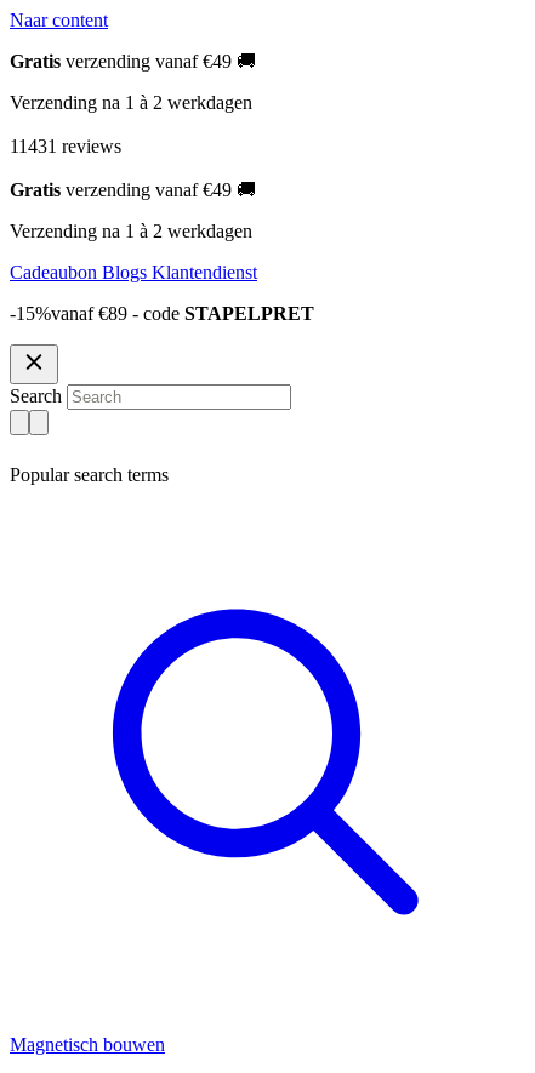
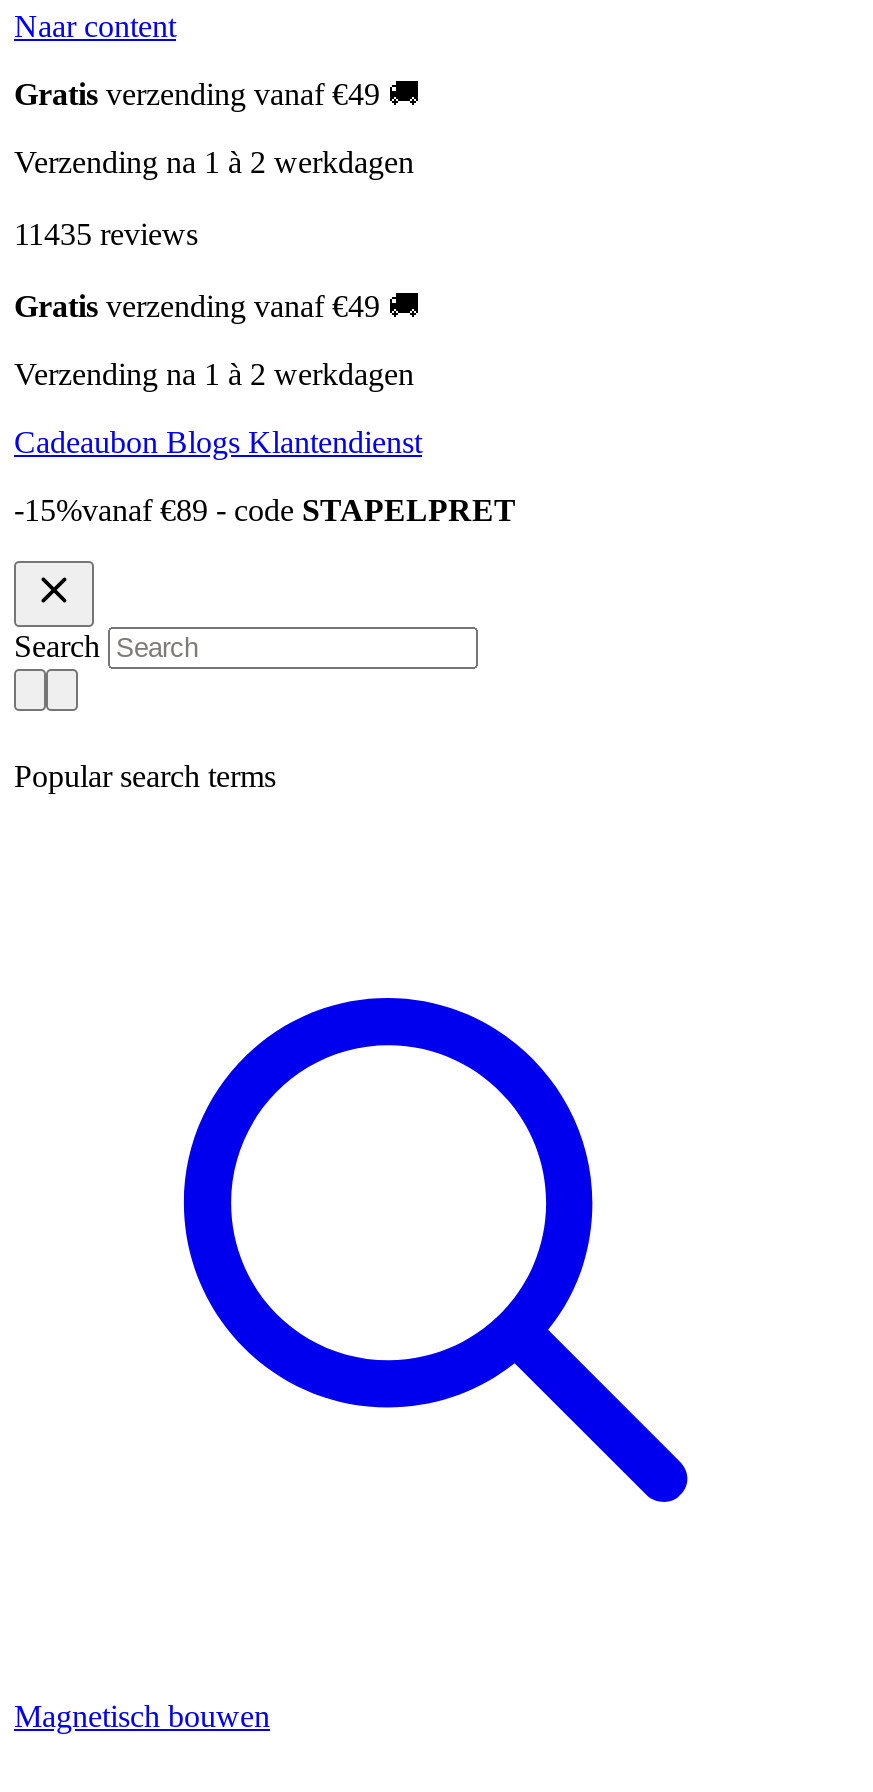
[10,136,121,156] 11431 reviews -> [14,217,198,251] 11435 reviews

